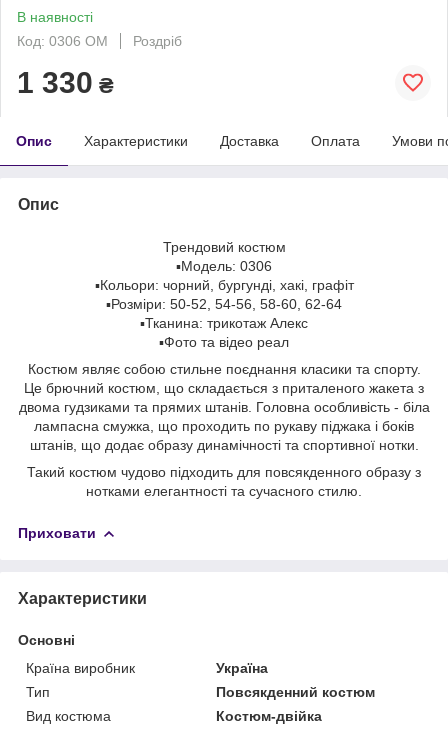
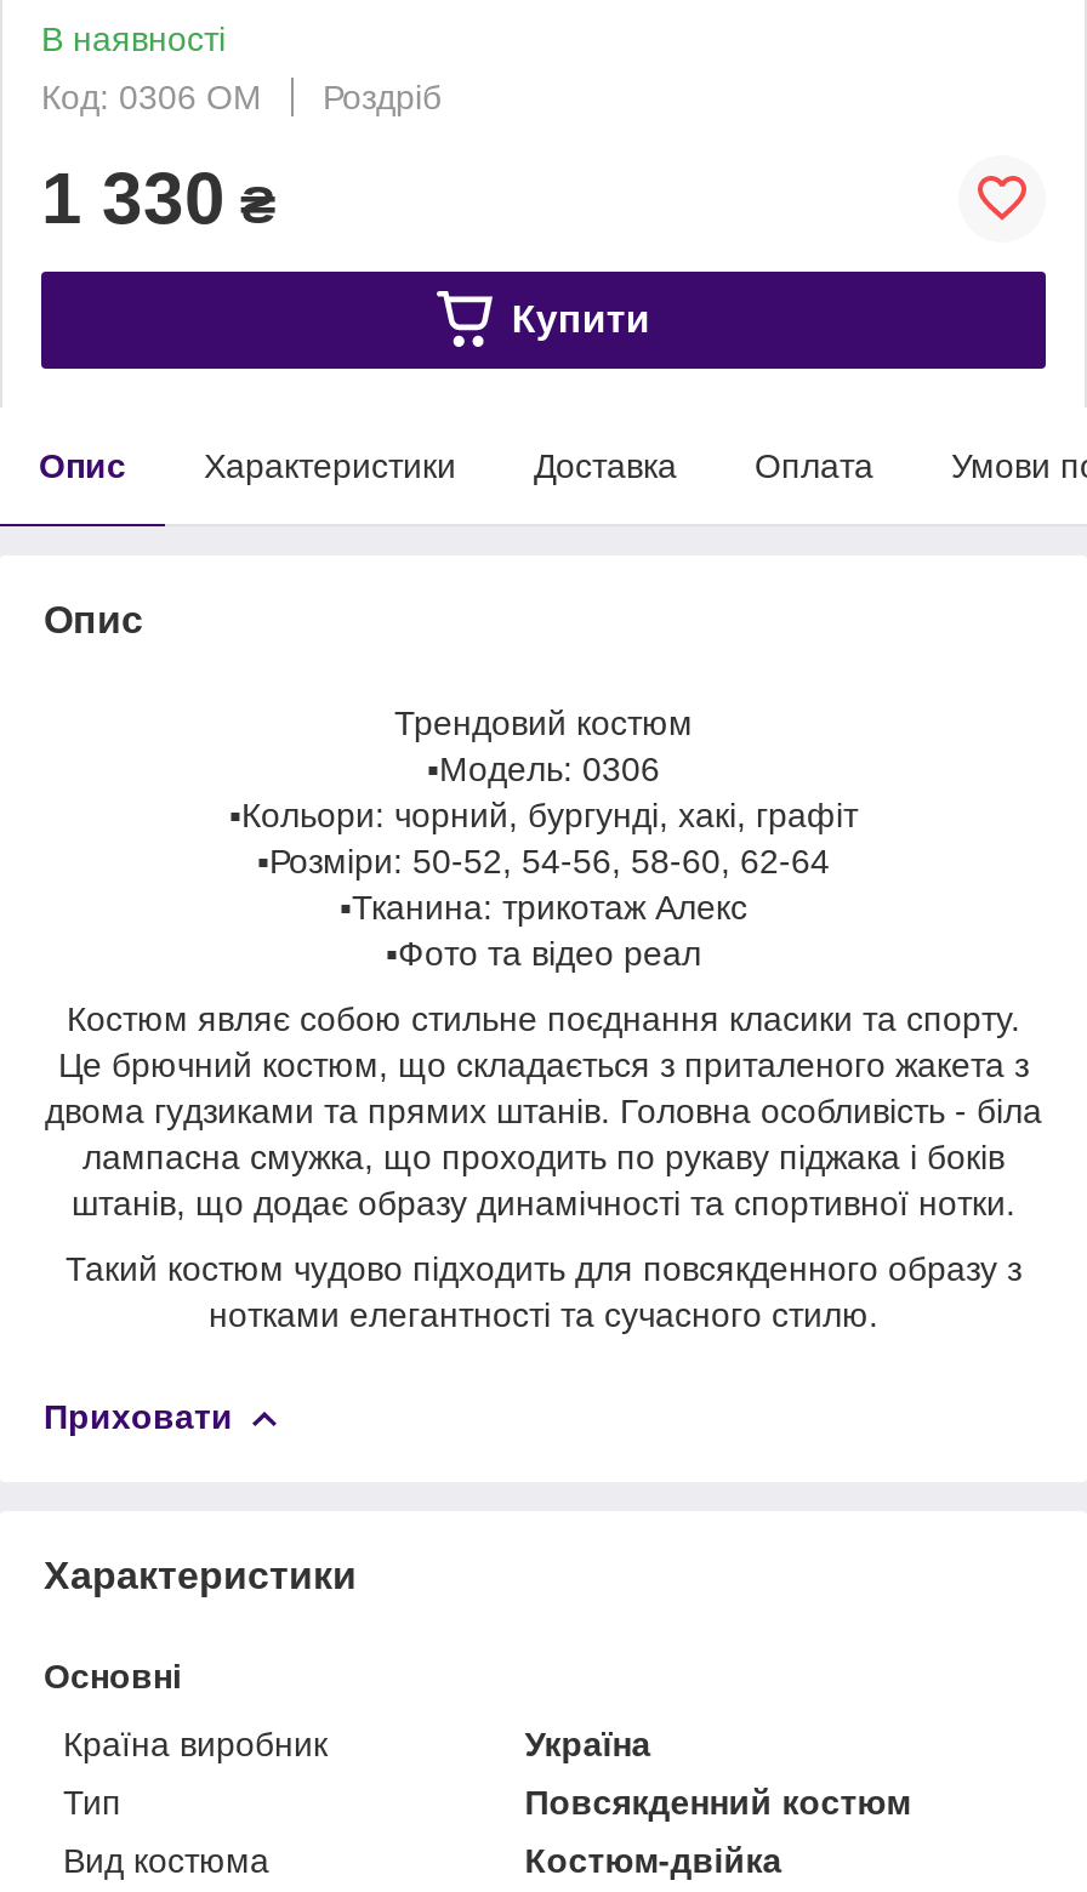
none -> [512,298,650,339] Купити

